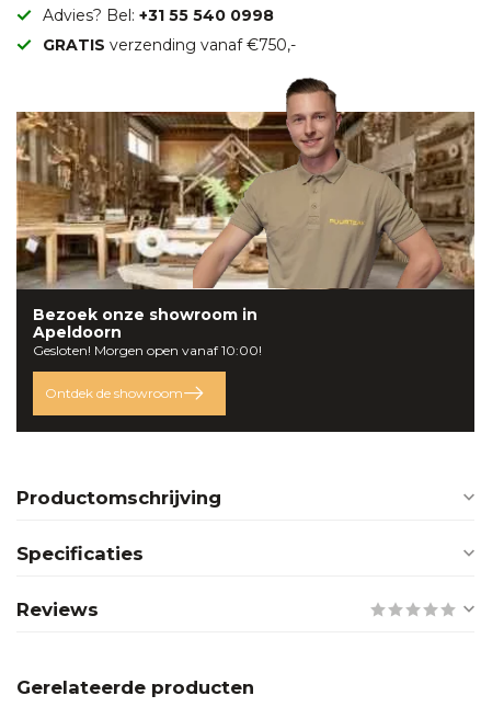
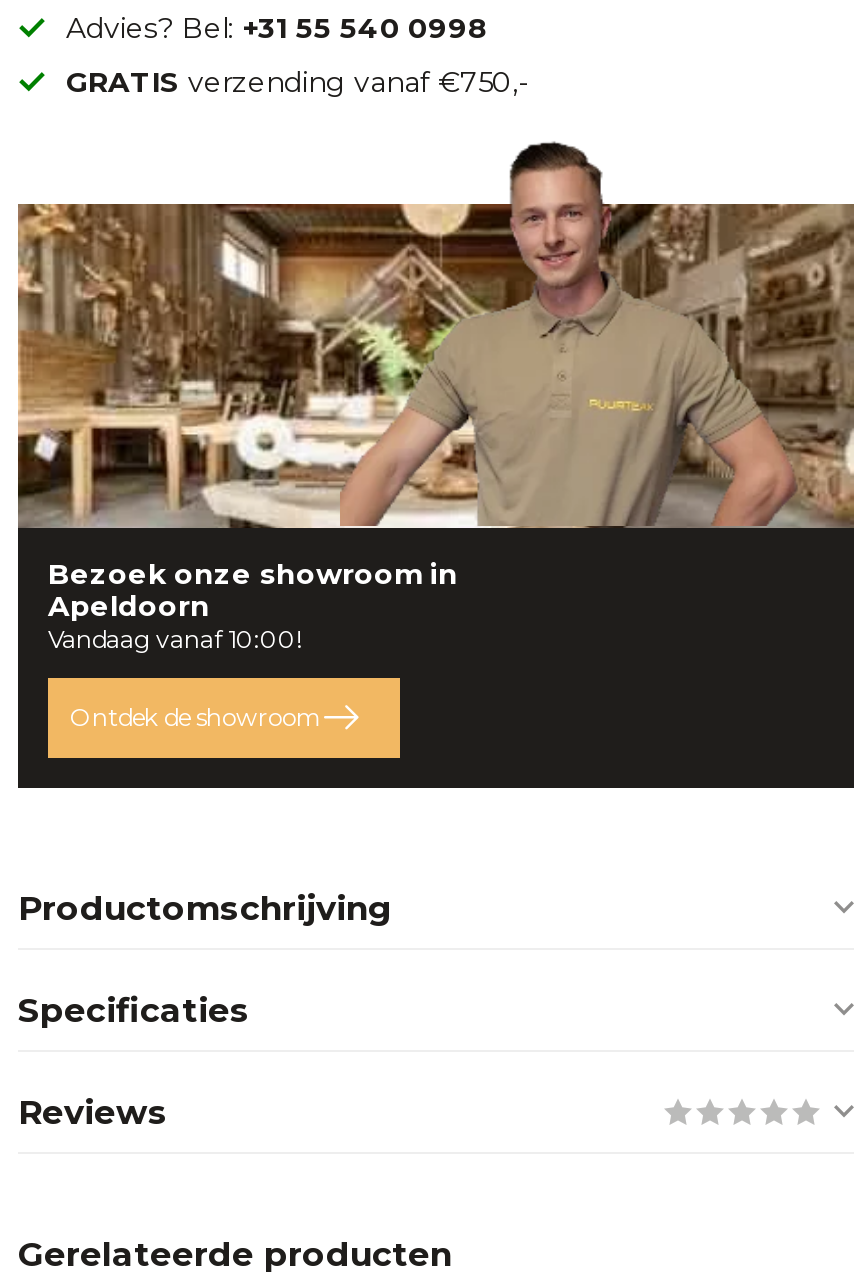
[33,341,262,358] Gesloten! Morgen open vanaf 10:00! -> [48,623,302,653] Vandaag vanaf 10:00!

